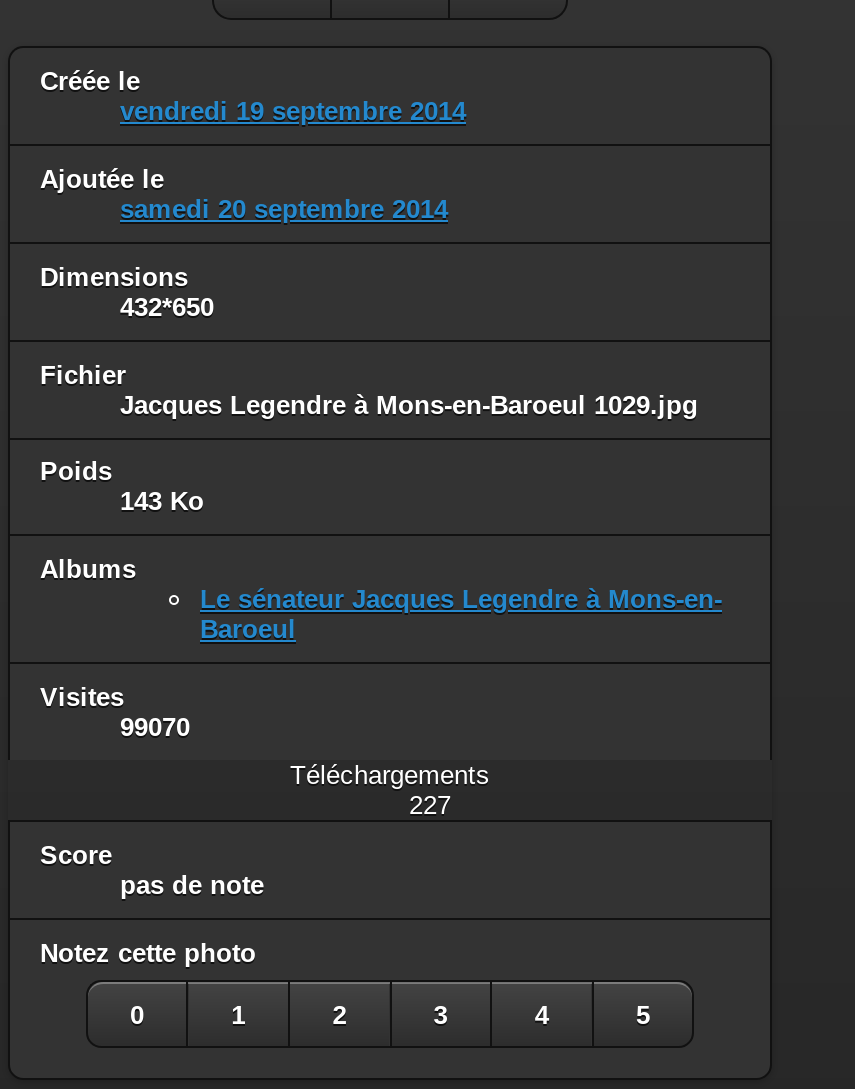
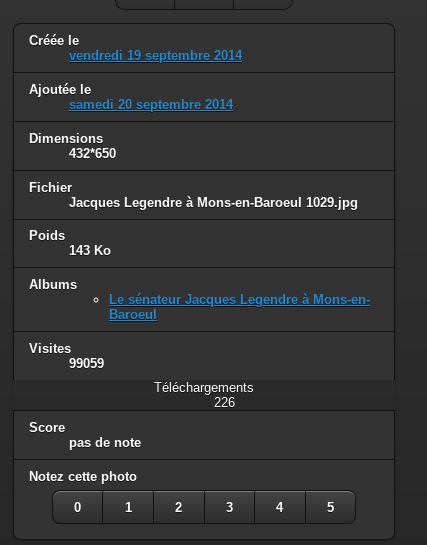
[120,713,190,743] 99070 -> [69,356,104,371] 99059
[409,790,451,820] 227 -> [213,395,234,410] 226

